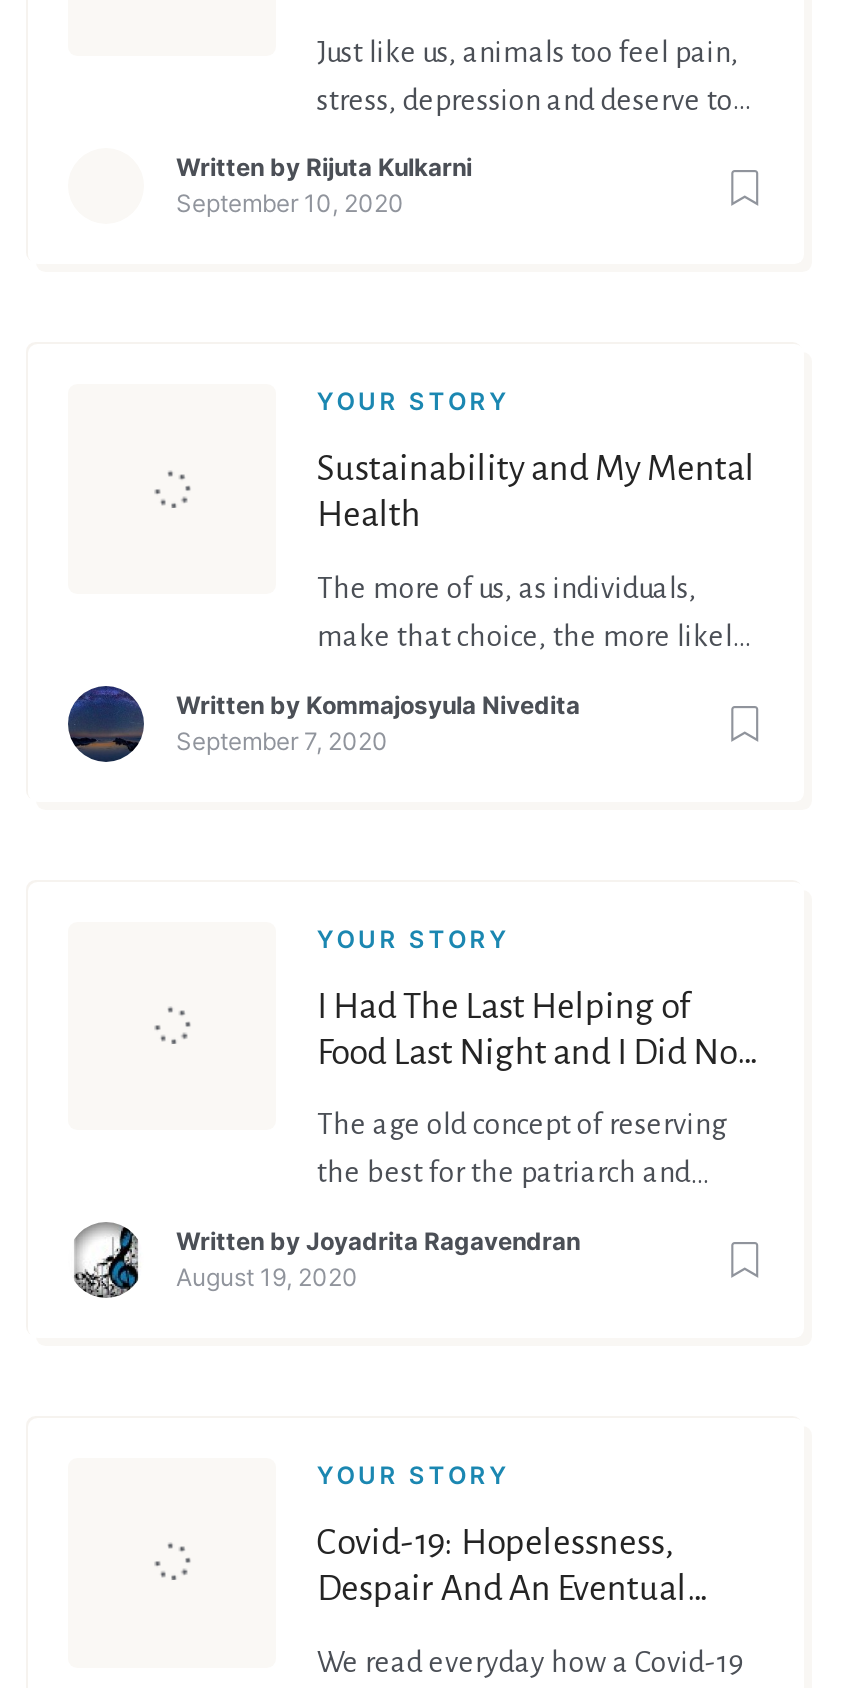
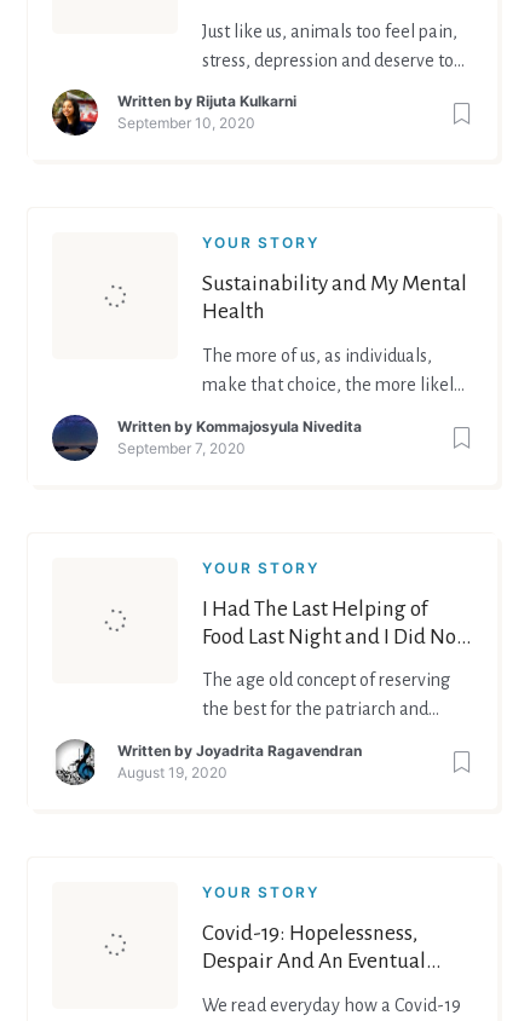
none -> [51,88,99,137] [image]

